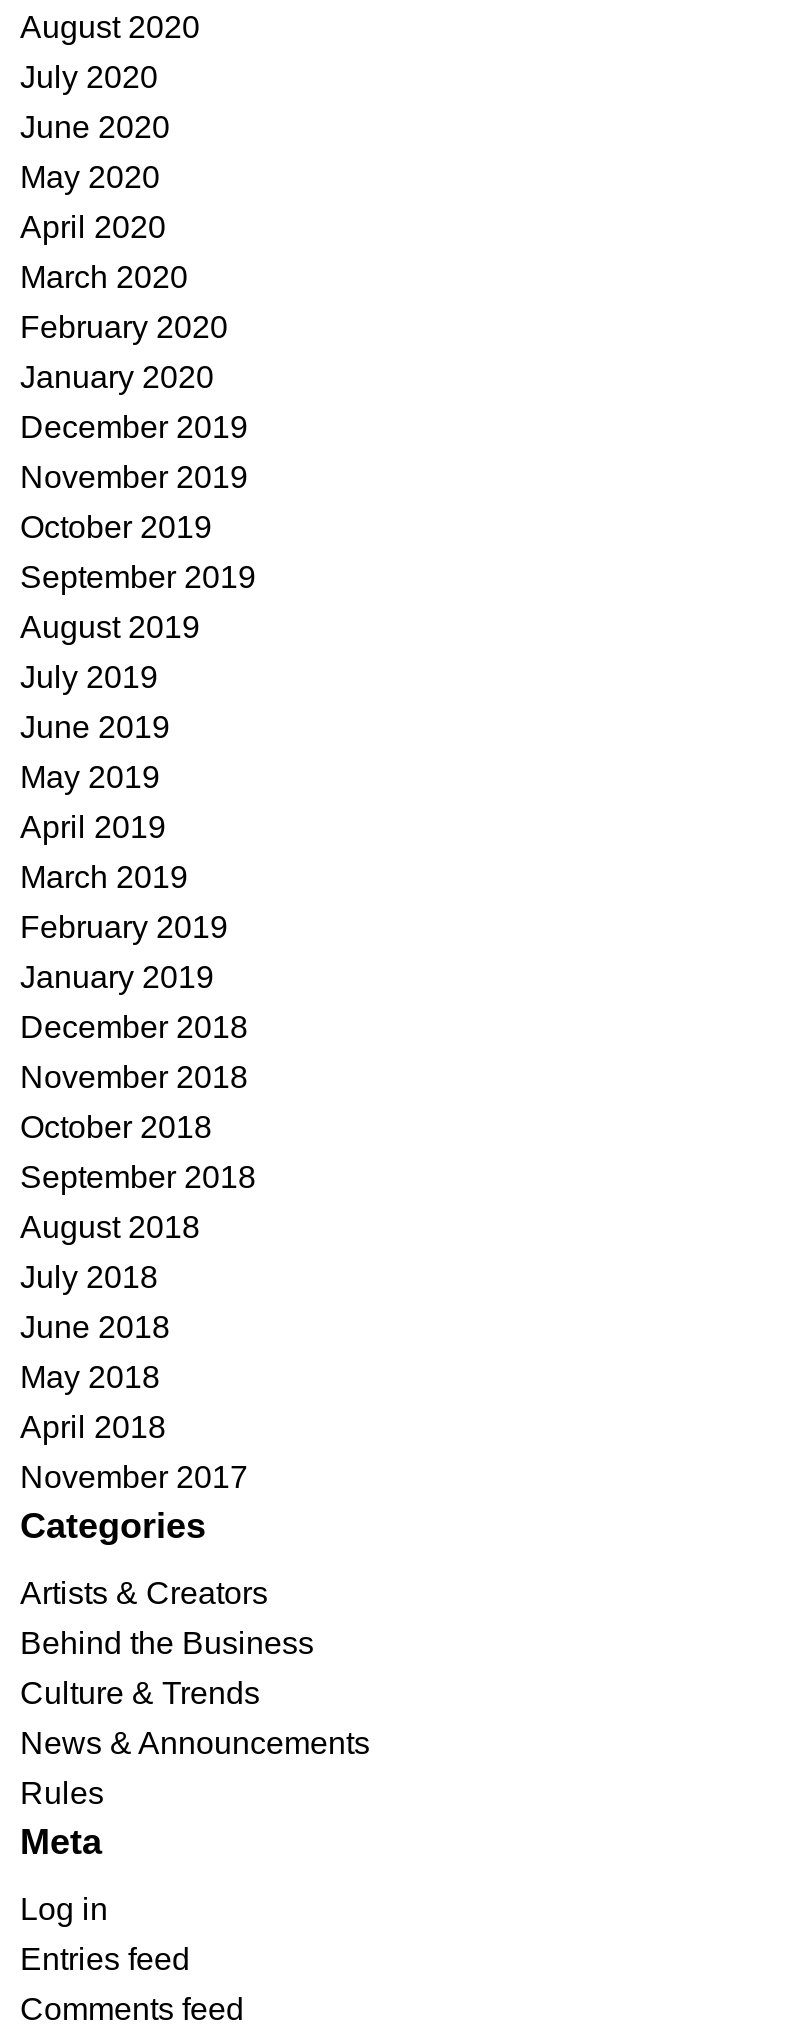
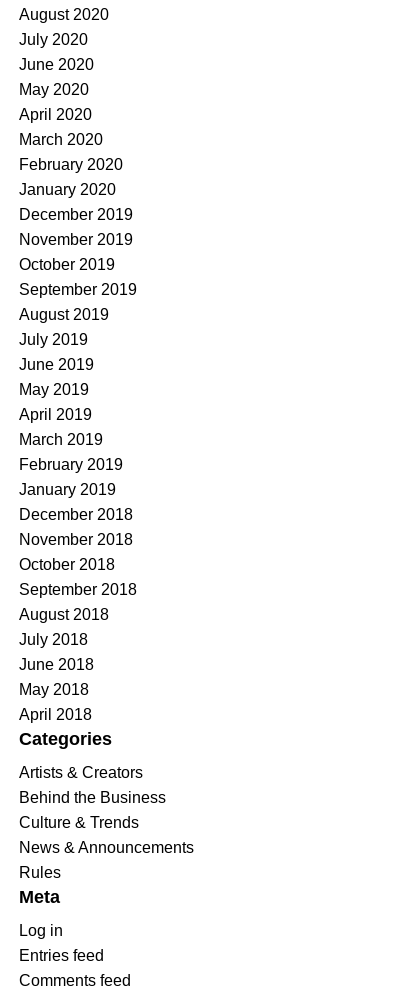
[20,1460,248,1494] November 2017 -> none

